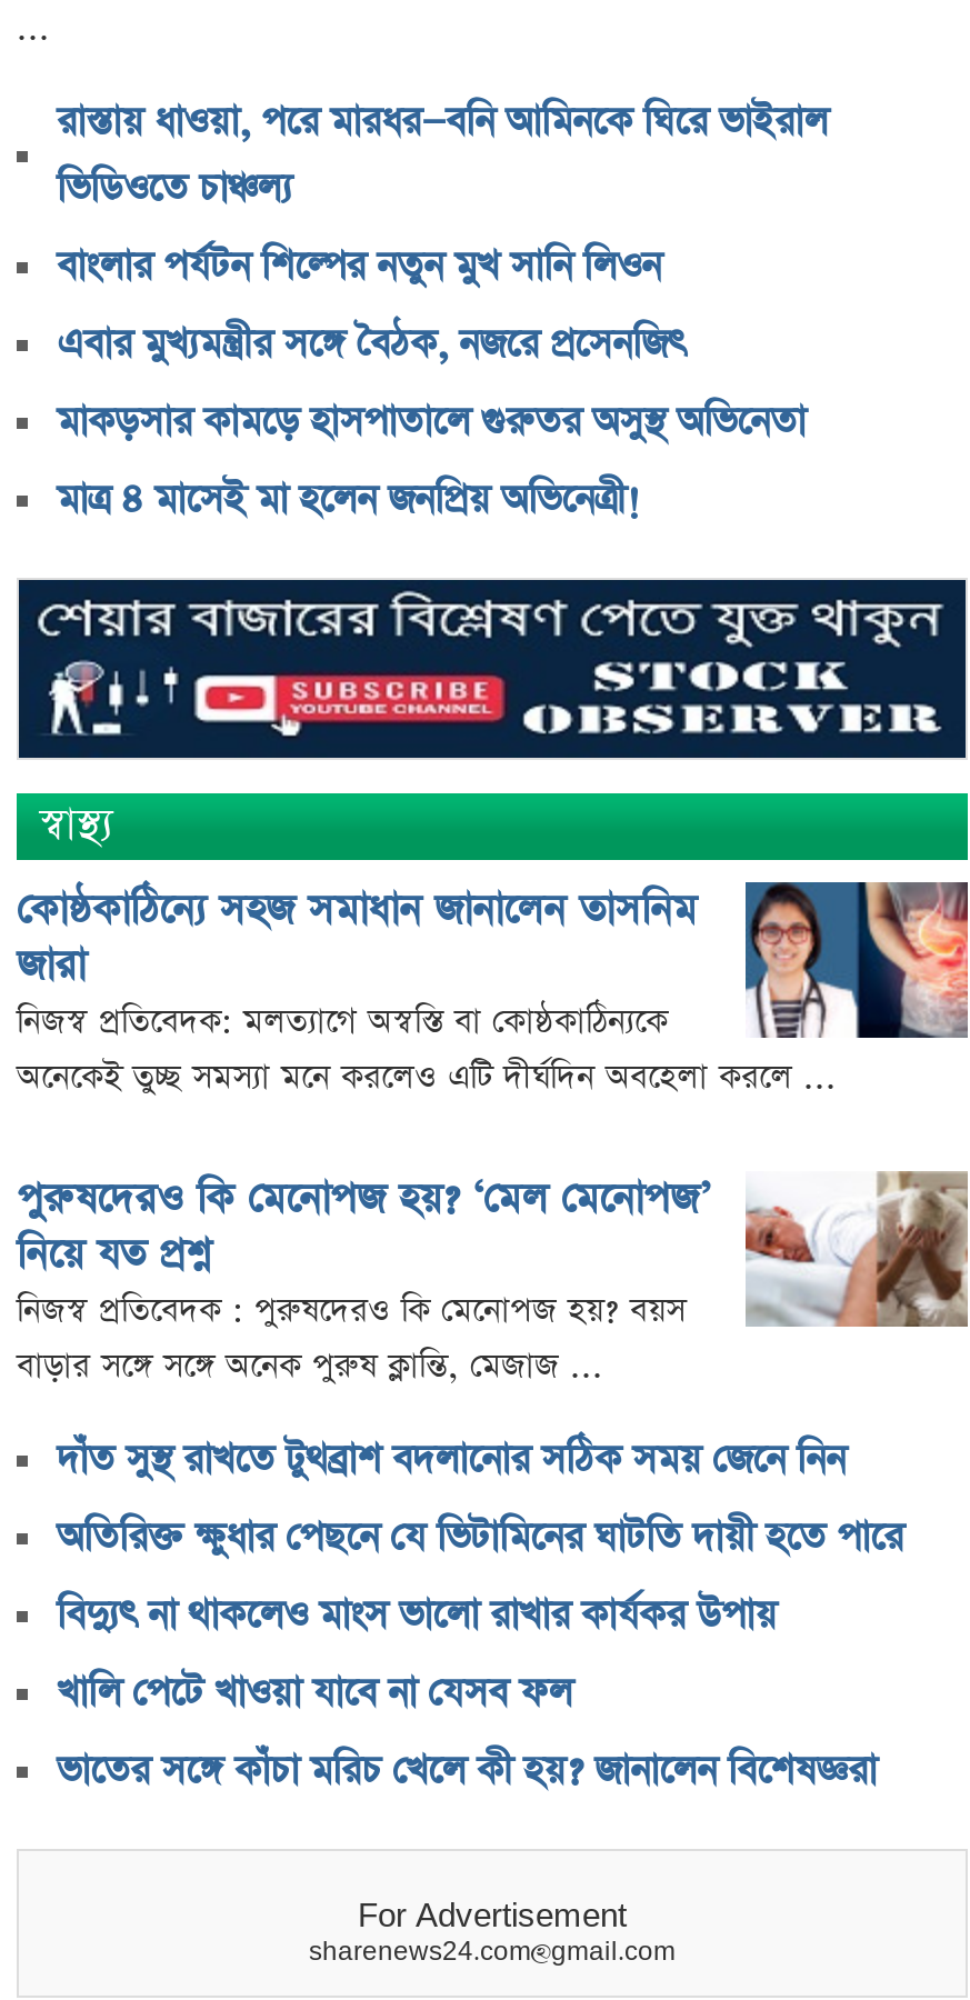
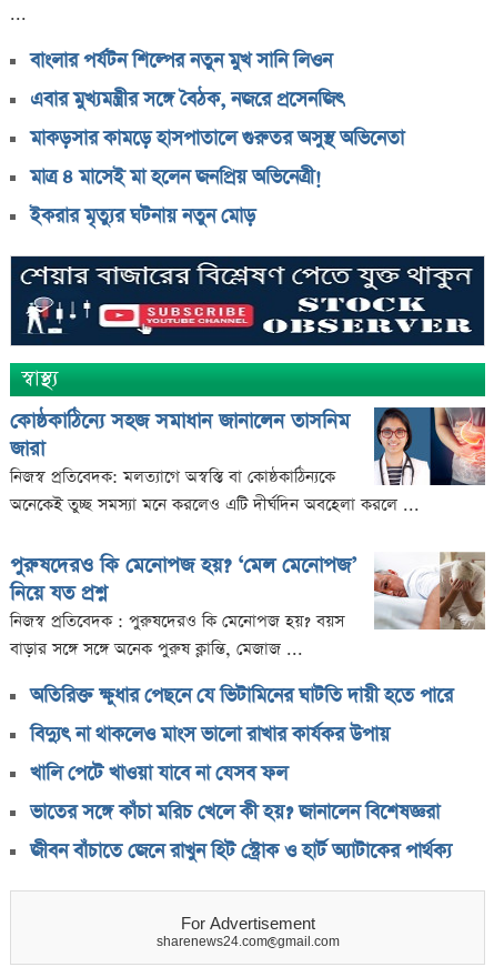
[57,95,828,215] রাস্তায় ধাওয়া, পরে মারধর—বনি আমিনকে ঘিরে ভাইরাল | ভিডিওতে চাঞ্চল্য -> none
moved [57,240,806,526] -> [30,48,404,191]: বাংলার পর্যটন শিল্পের নতুন মুখ সানি লিওন | এবার মুখ্যমন্ত্রীর সঙ্গে বৈঠক, নজরে প্রসেনজিৎ | মাকড়সার কামড়ে হাসপাতালে গুরুতর অসুস্থ অভিনেতা | মাত্র ৪ মাসেই মা হলেন জনপ্রিয় অভিনেত্রী!
none -> [30,203,255,230] ইকরার মৃত্যুর ঘটনায় নতুন মোড়
[57,1433,846,1486] দাঁত সুস্থ রাখতে টুথব্রাশ বদলানোর সঠিক সময় জেনে নিন -> none
moved [57,1511,903,1798] -> [30,683,453,826]: অতিরিক্ত ক্ষুধার পেছনে যে ভিটামিনের ঘাটতি দায়ী হতে পারে | বিদ্যুৎ না থাকলেও মাংস ভালো রাখার কার্যকর উপায় | খালি পেটে খাওয়া যাবে না যেসব ফল | ভাতের সঙ্গে কাঁচা মরিচ খেলে কী হয়? জানালেন বিশেষজ্ঞরা
none -> [30,838,452,865] জীবন বাঁচাতে জেনে রাখুন হিট স্ট্রোক ও হার্ট অ্যাটাকের পার্থক্য

